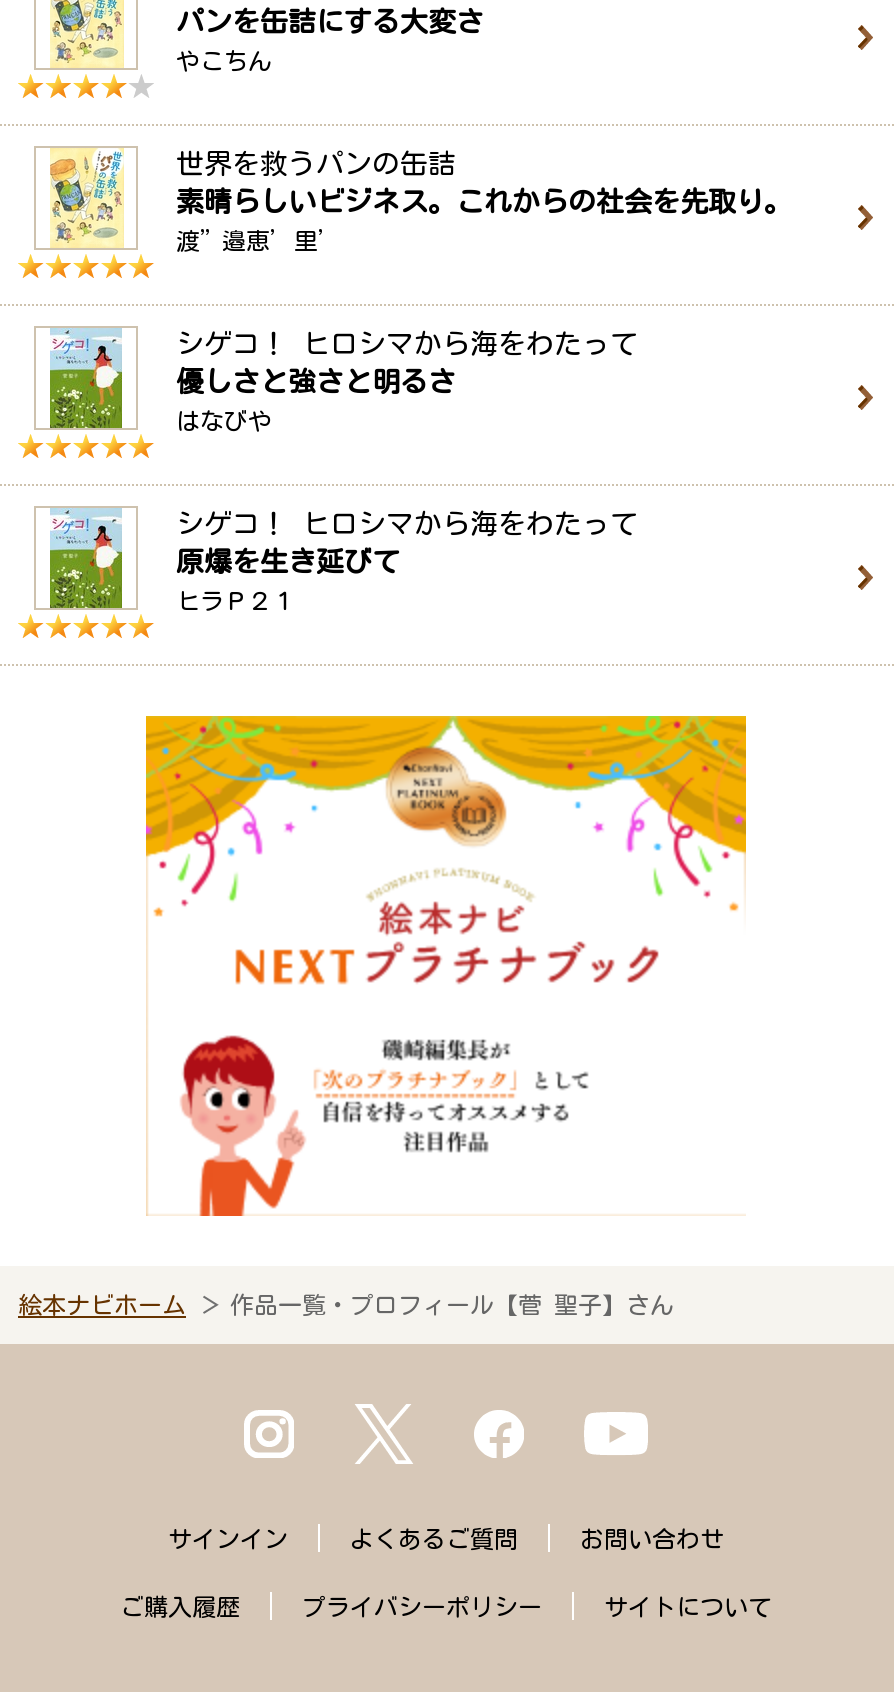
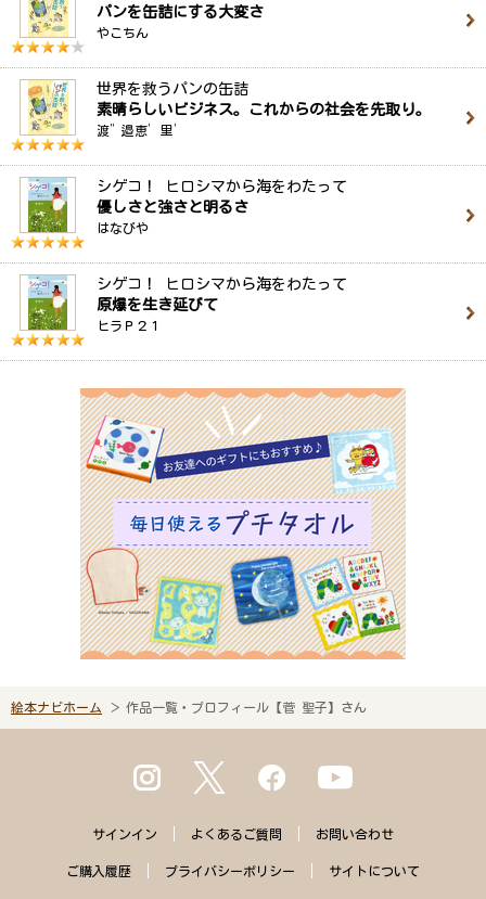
[144,714,748,1216] [image] -> [80,387,406,660] [image]

